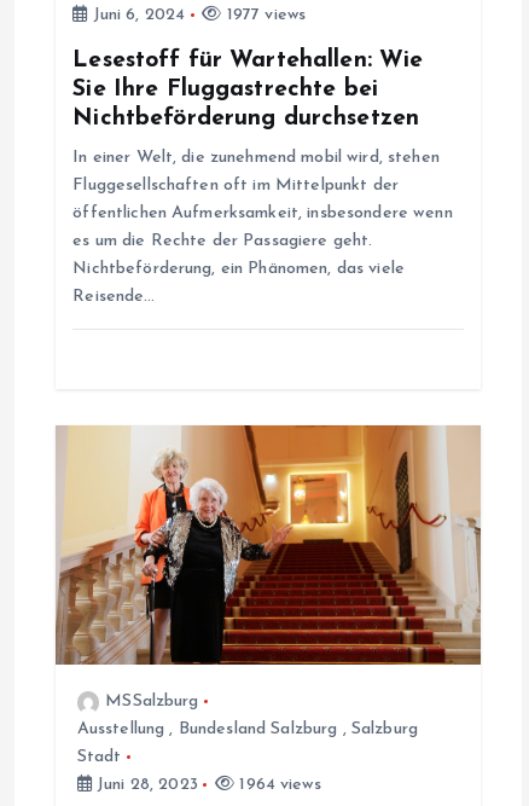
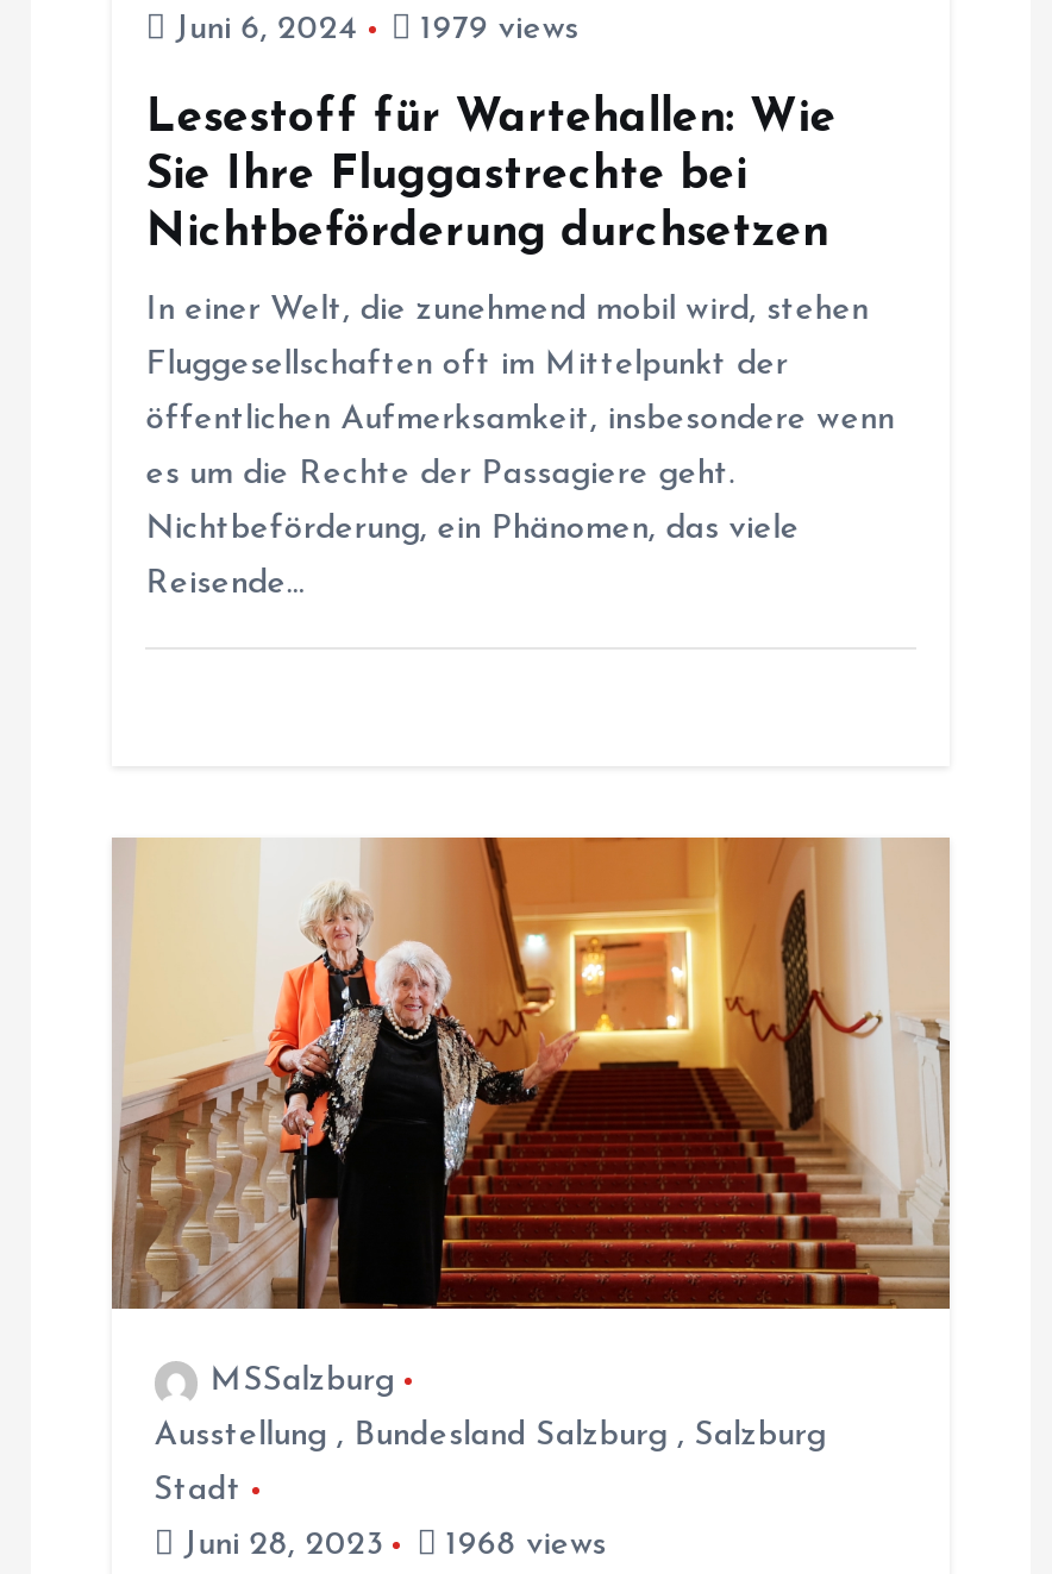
[222,7,306,25] 1977 views -> [411,13,579,49] 1979 views
[235,776,321,794] 1964 views -> [436,1528,606,1563] 1968 views

